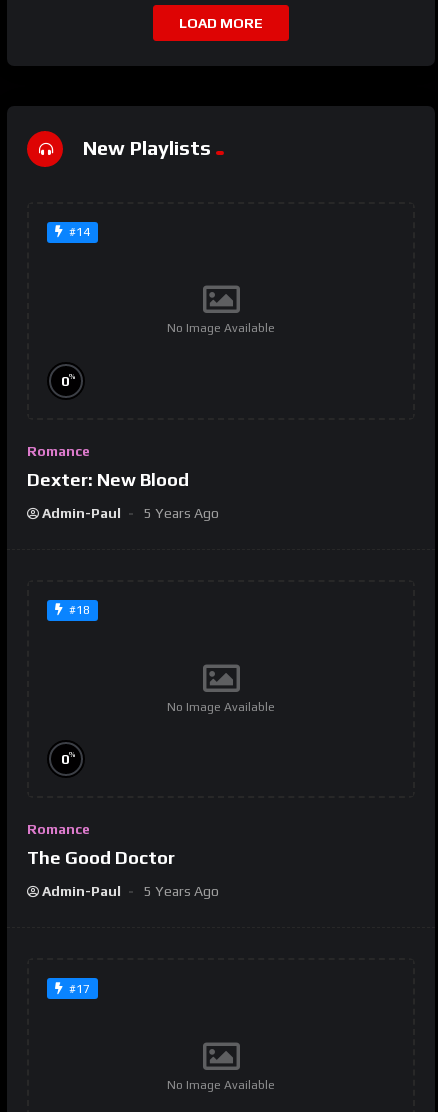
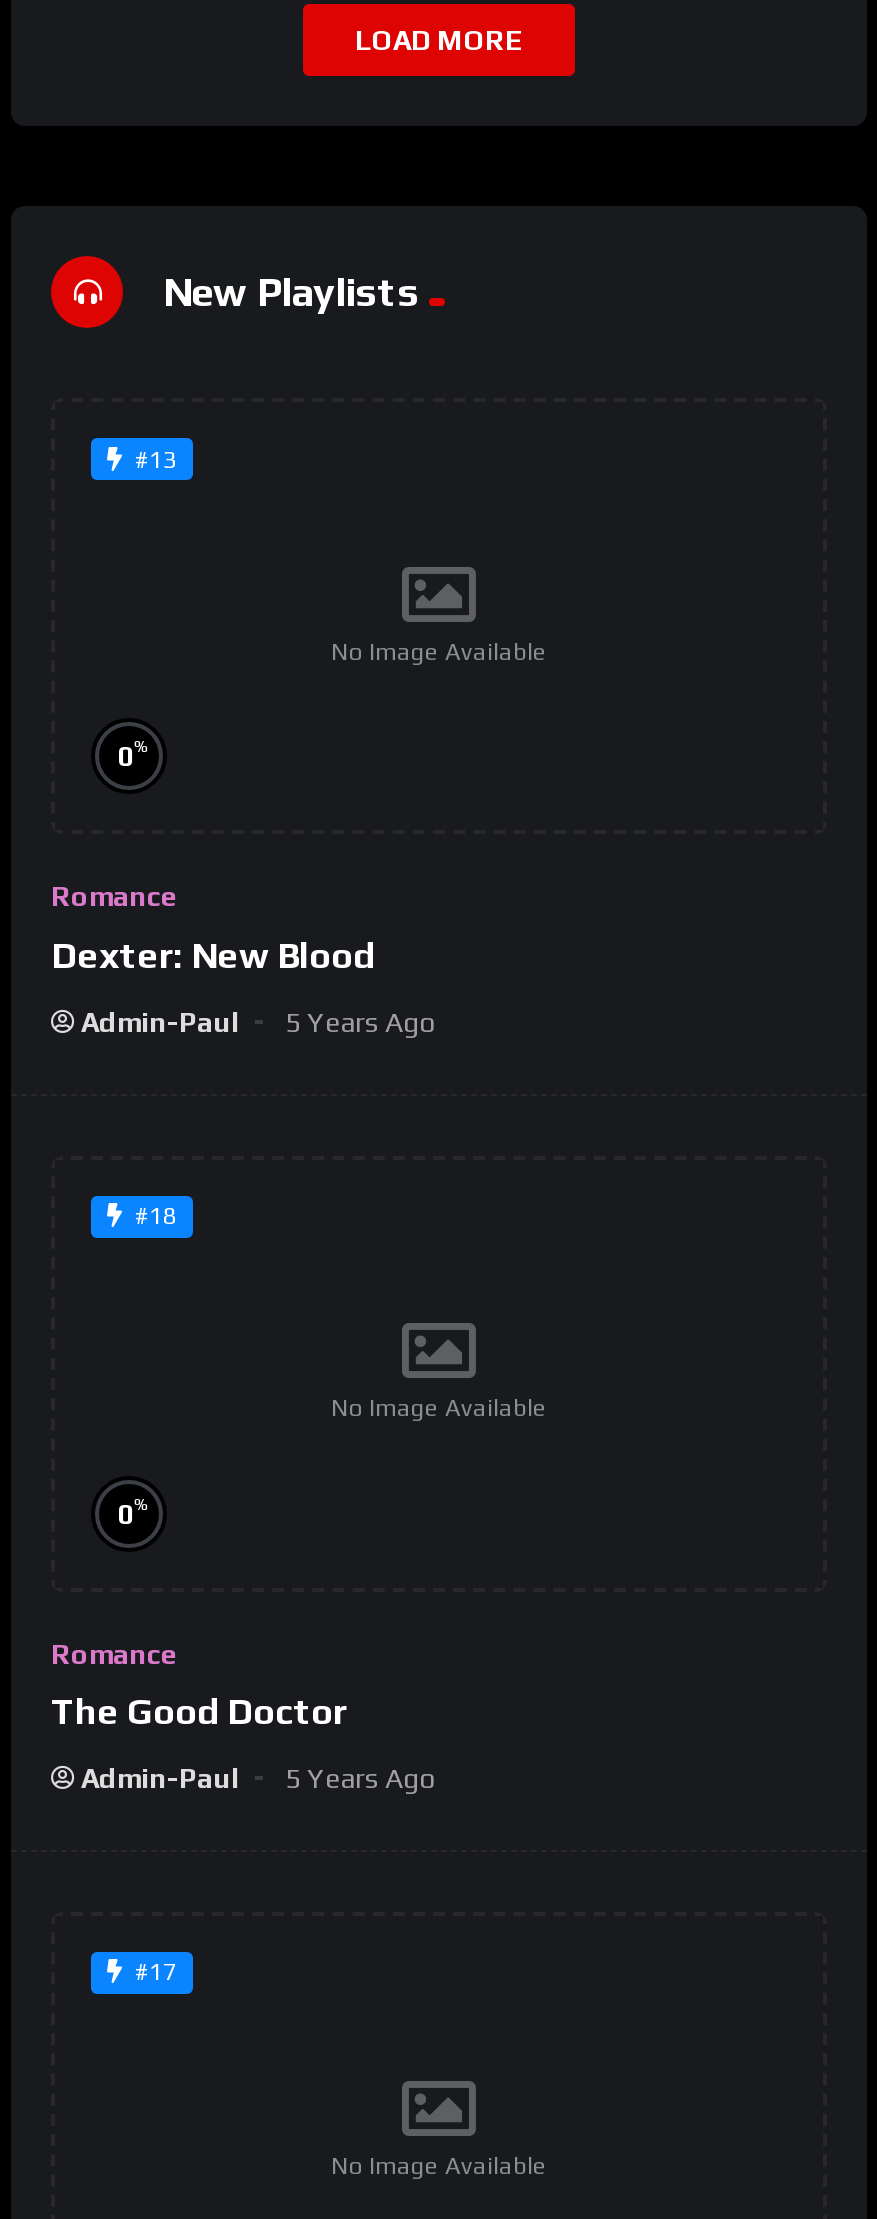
[69,225,90,239] #14 -> [135,445,177,473] #13

